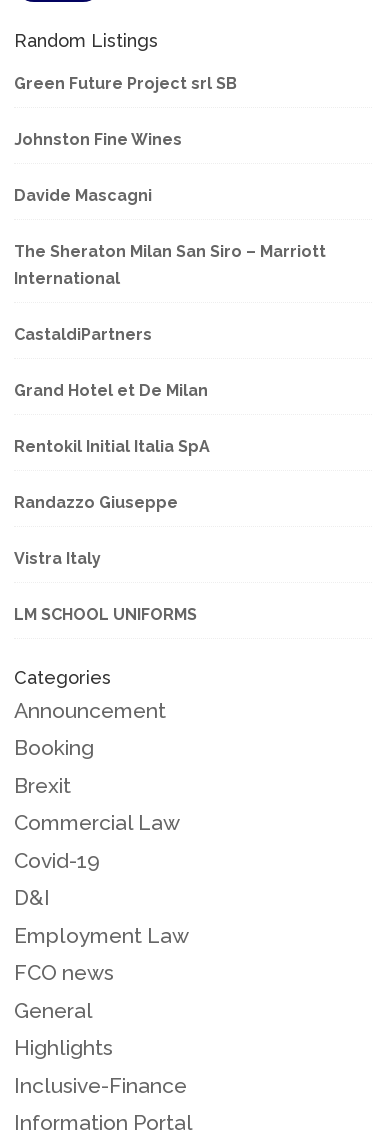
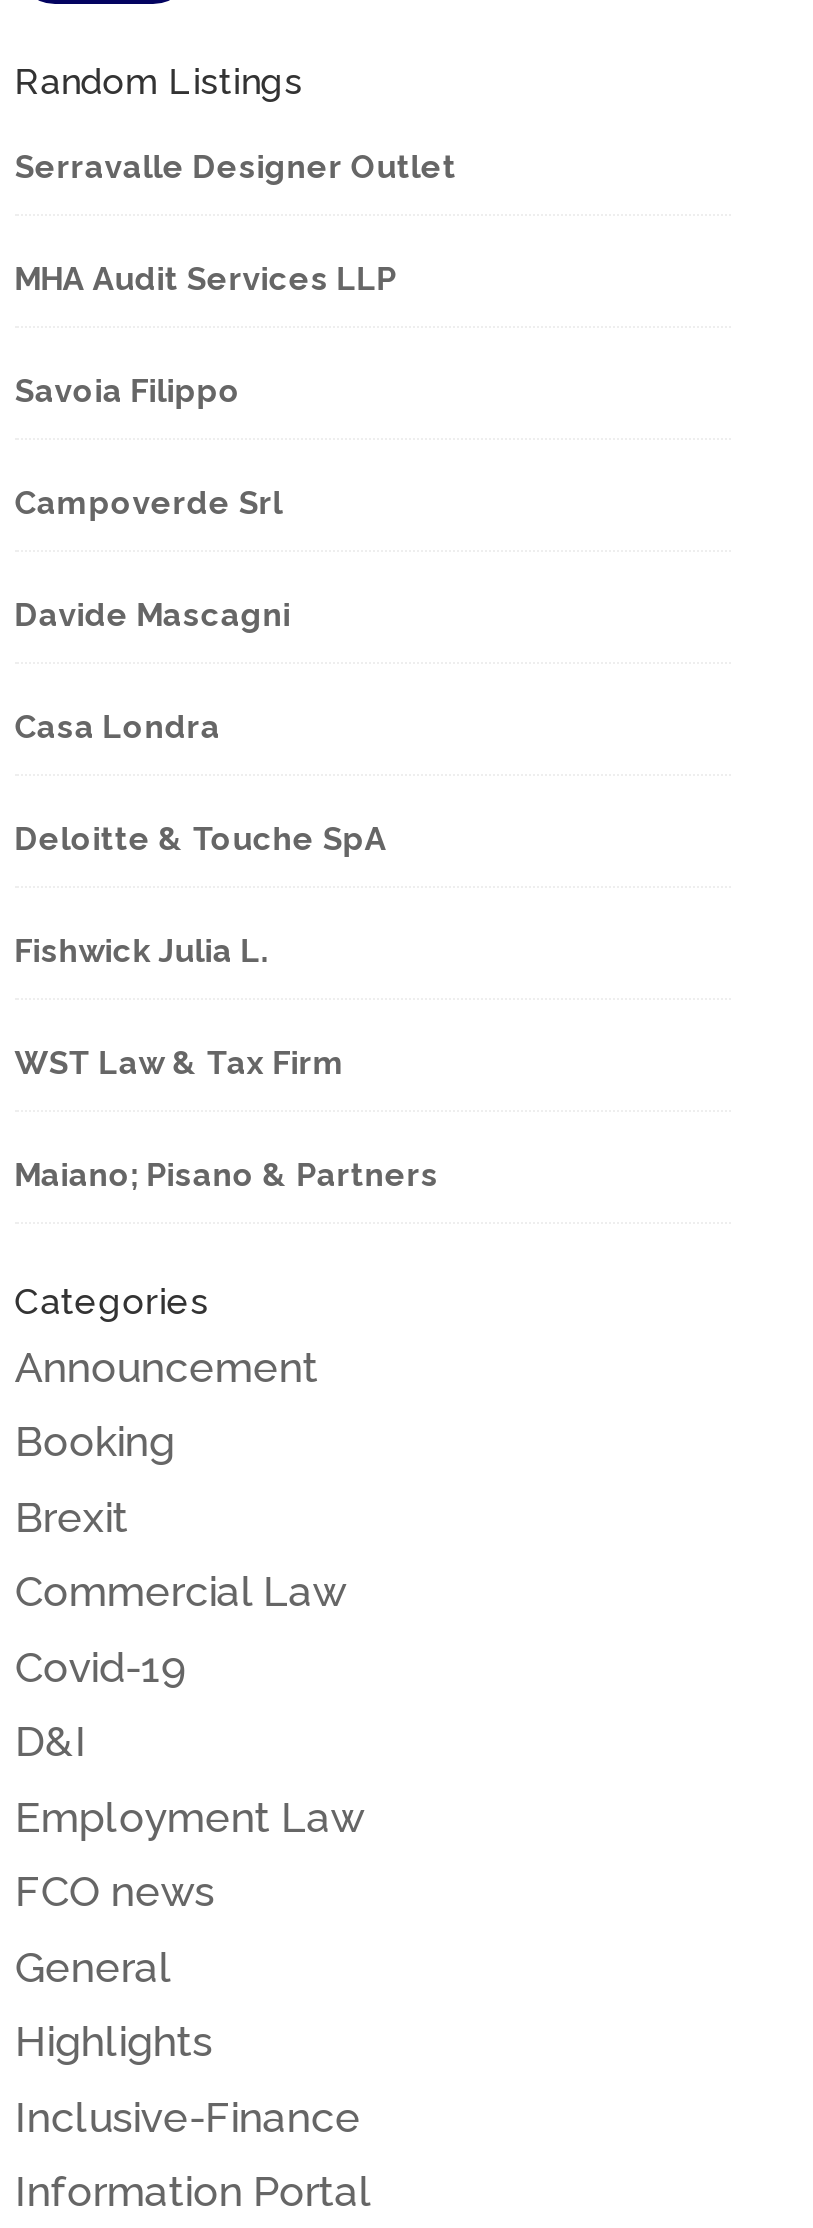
[14,74,237,149] Green Future Project srl SB | Johnston Fine Wines -> [15,147,457,521] Serravalle Designer Outlet | MHA Audit Services LLP | Savoia Filippo | Campoverde Srl
moved [14,186,152,205] -> [15,595,291,633]: Davide Mascagni
[14,242,326,624] The Sheraton Milan San Siro – Marriott | International | CastaldiPartners | Grand Hotel et De Milan | Rentokil Initial Italia SpA | Randazzo Giuseppe | Vistra Italy | LM SCHOOL UNIFORMS -> [15,707,439,1193] Casa Londra | Deloitte & Touche SpA | Fishwick Julia L. | WST Law & Tax Firm | Maiano; Pisano & Partners

